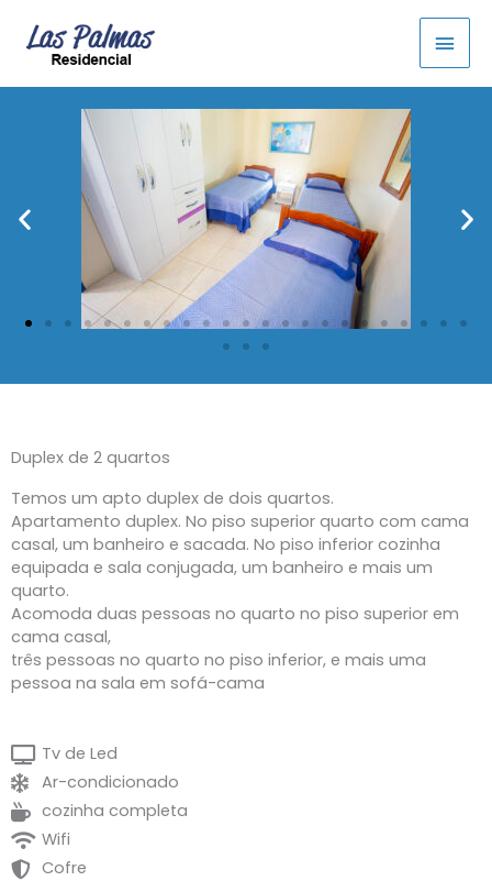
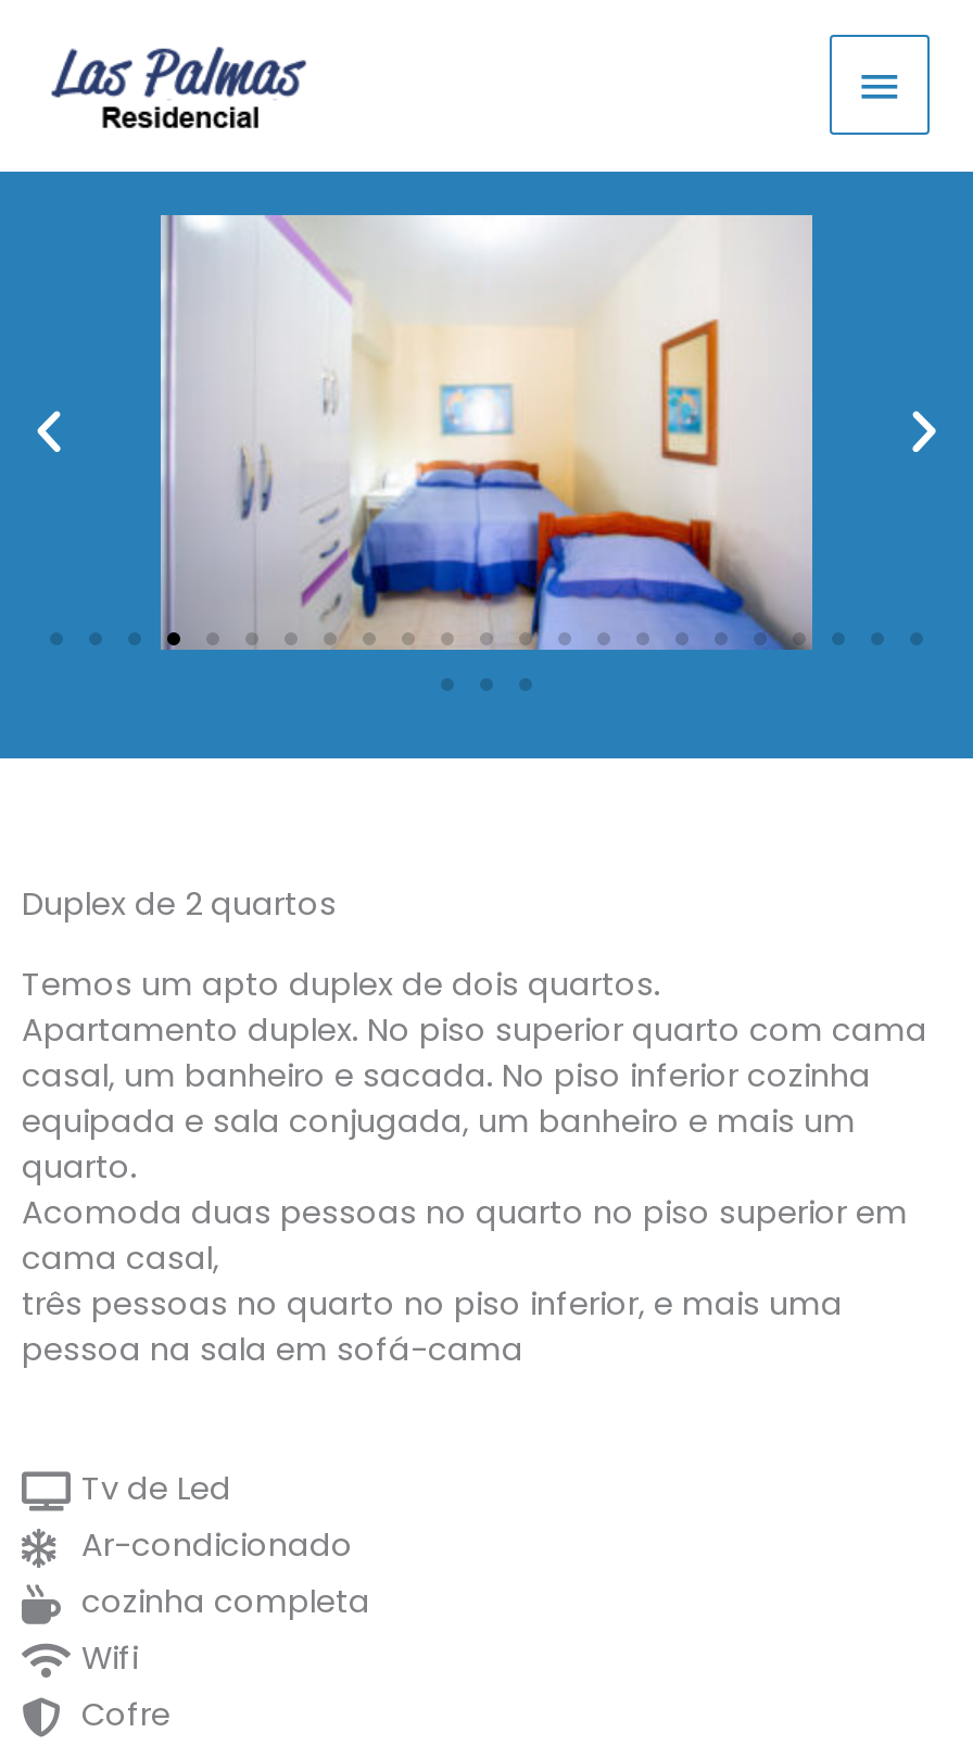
[80,108,412,330] [image] -> [159,213,814,652] [image]

